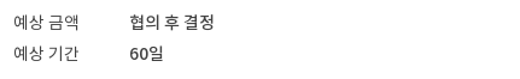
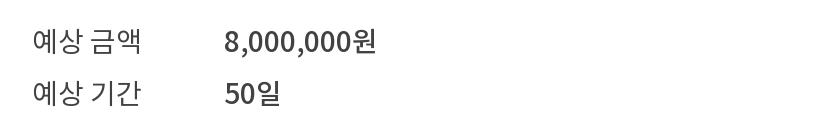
[129,12,215,34] 협의 후 결정 -> [224,24,378,60] 8,000,000원
[129,43,164,65] 60일 -> [224,76,282,112] 50일

